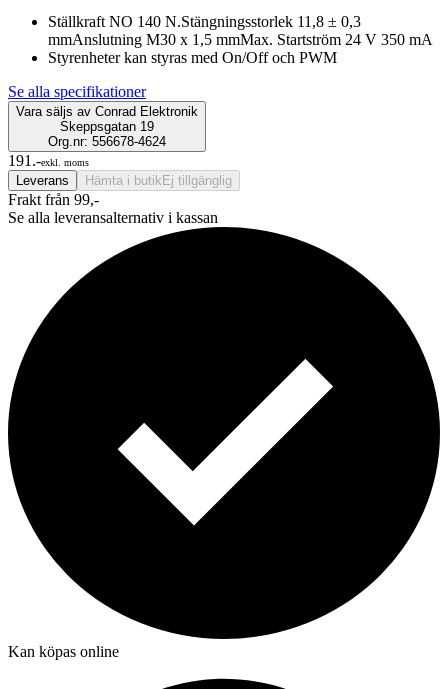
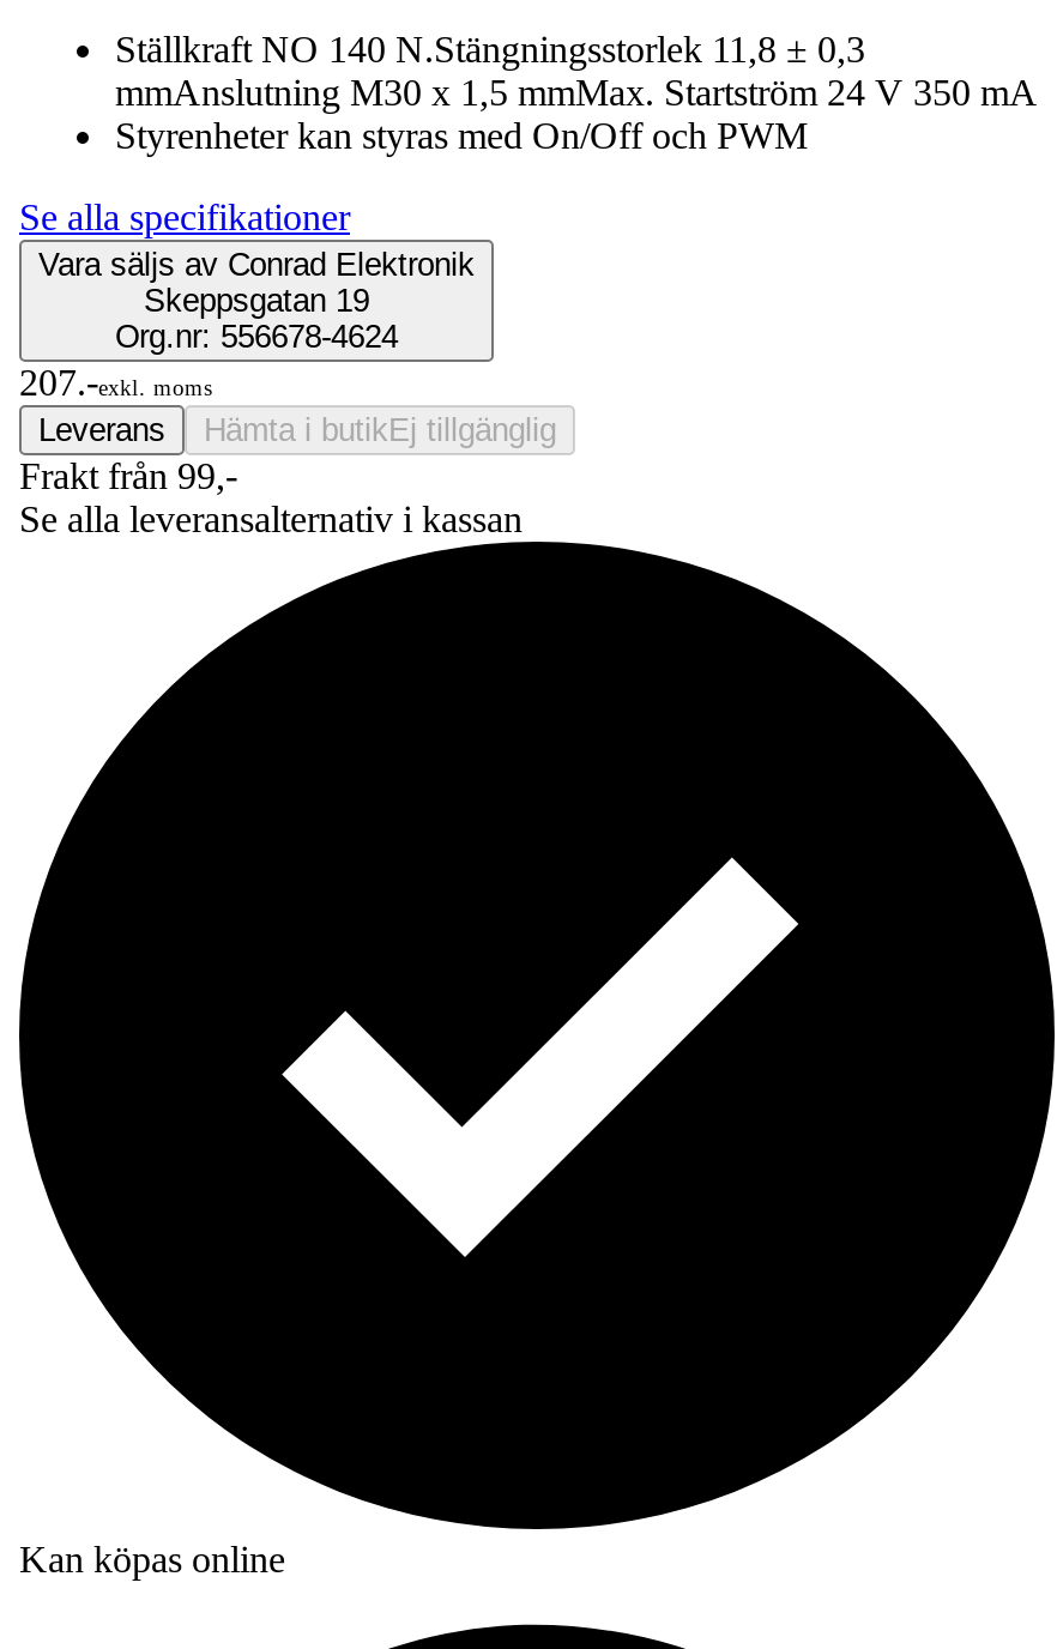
[8,152,89,169] 191.-exkl. moms -> [19,362,213,402] 207.-exkl. moms

